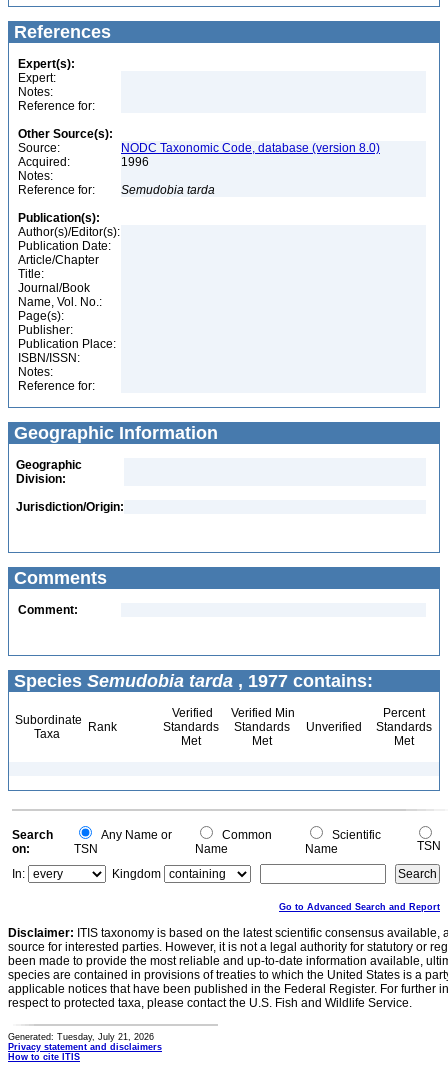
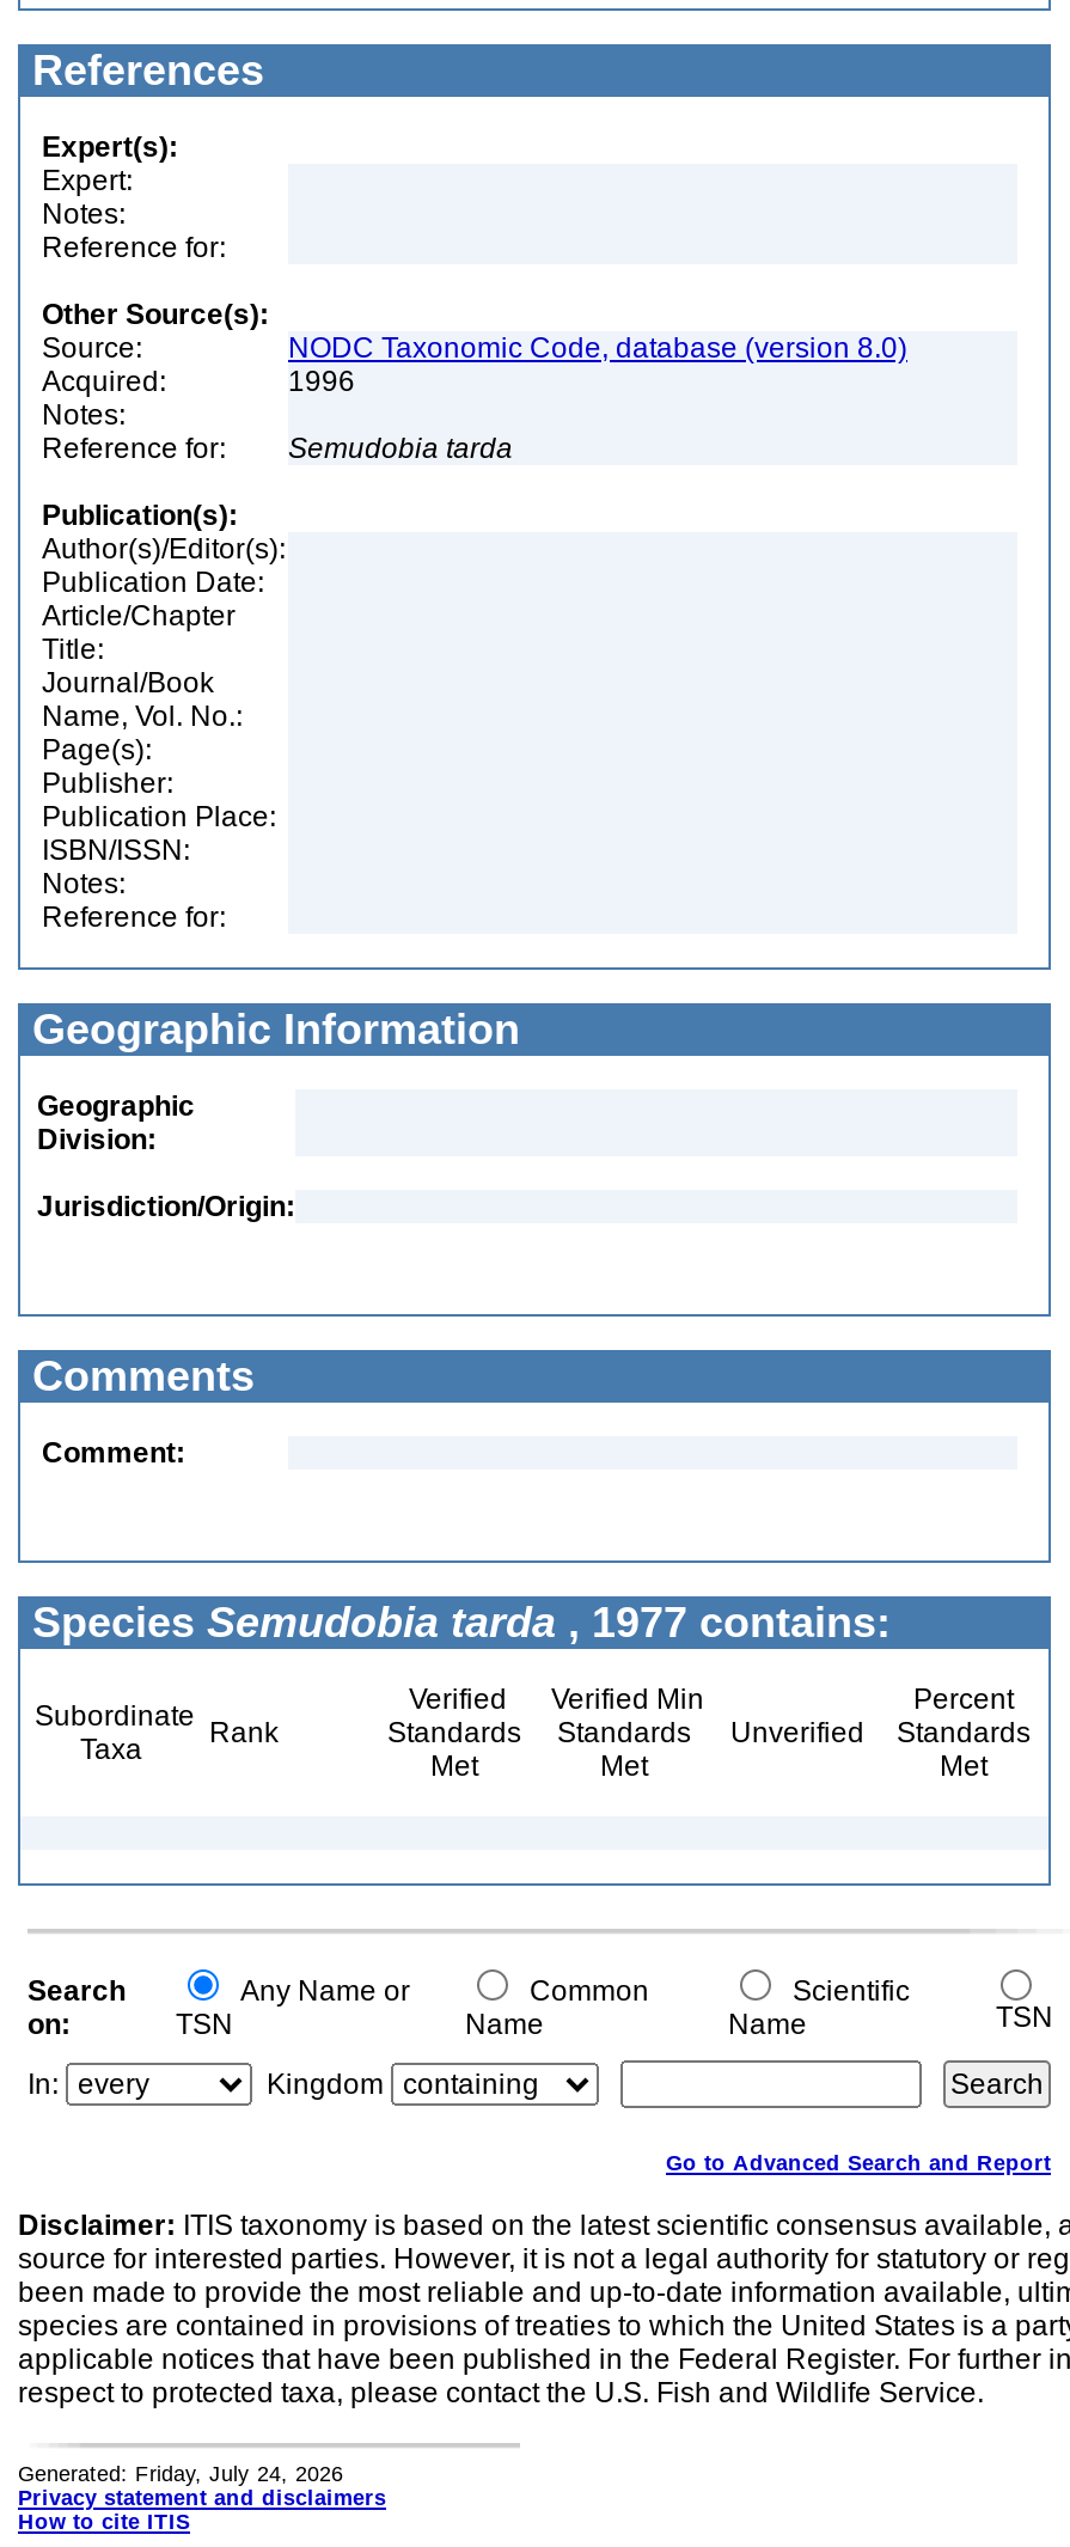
[8,1032,154,1042] Generated: Tuesday, July 21, 2026 -> [18,2462,343,2486] Generated: Friday, July 24, 2026

